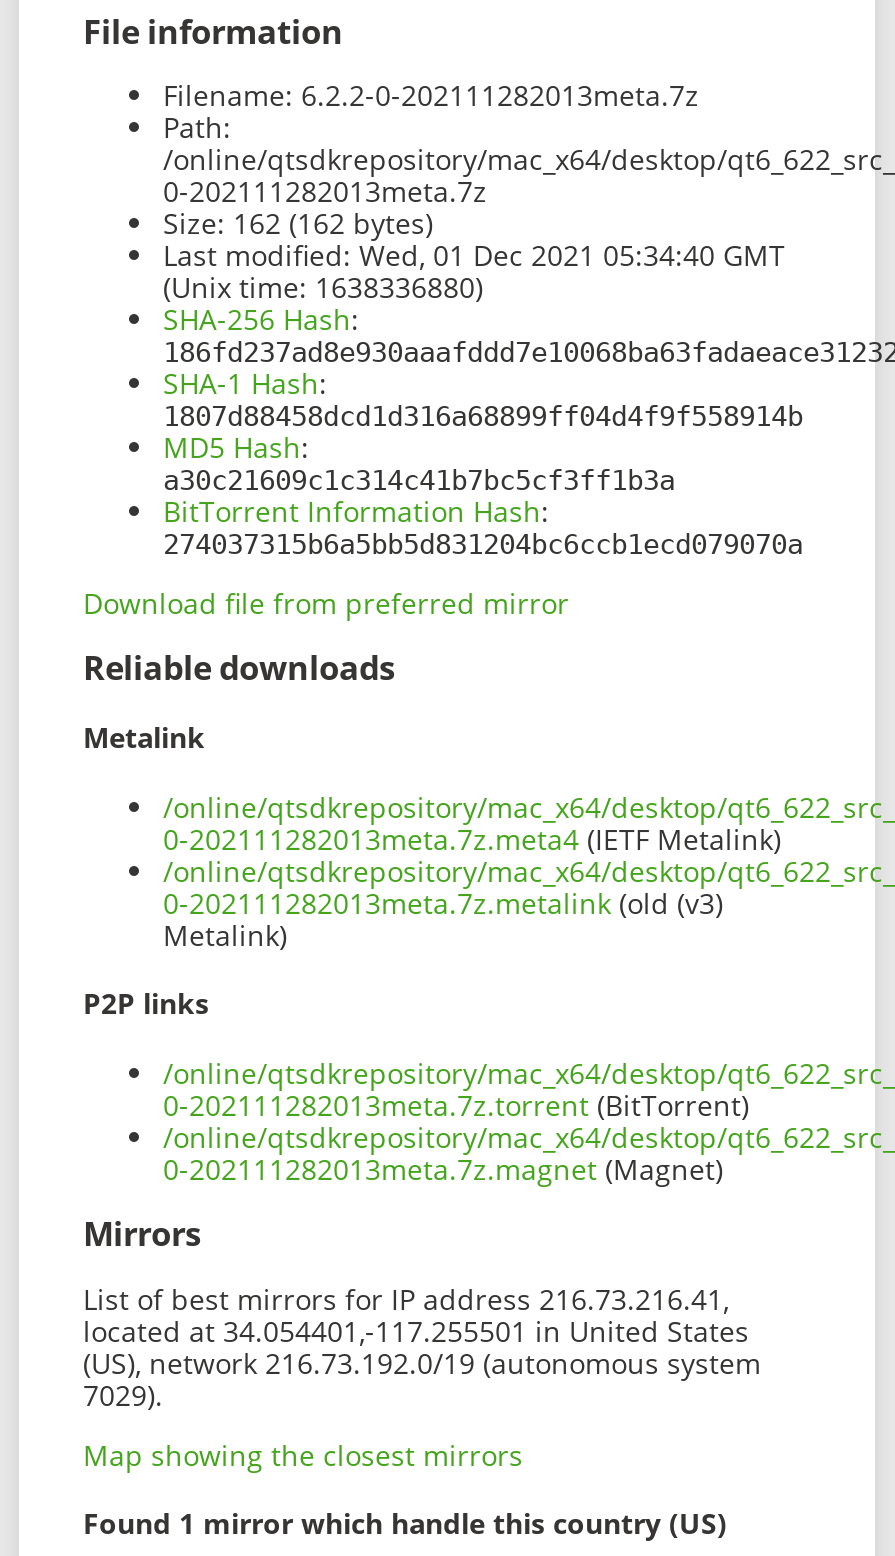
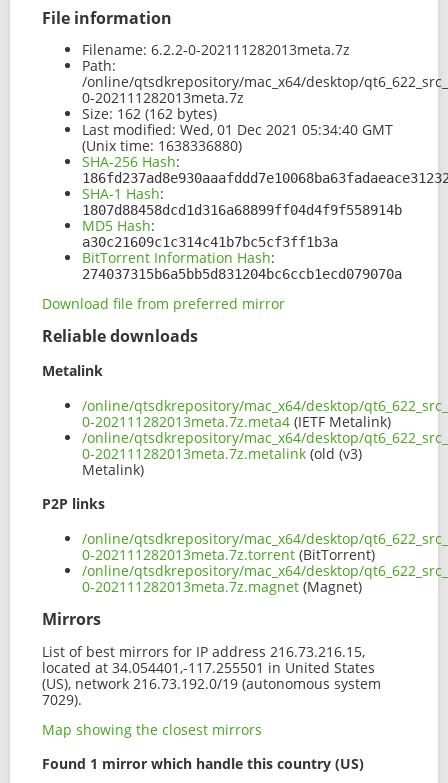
[83,1279,729,1317] List of best mirrors for IP address 216.73.216.41, -> [42,642,365,661] List of best mirrors for IP address 216.73.216.15,

